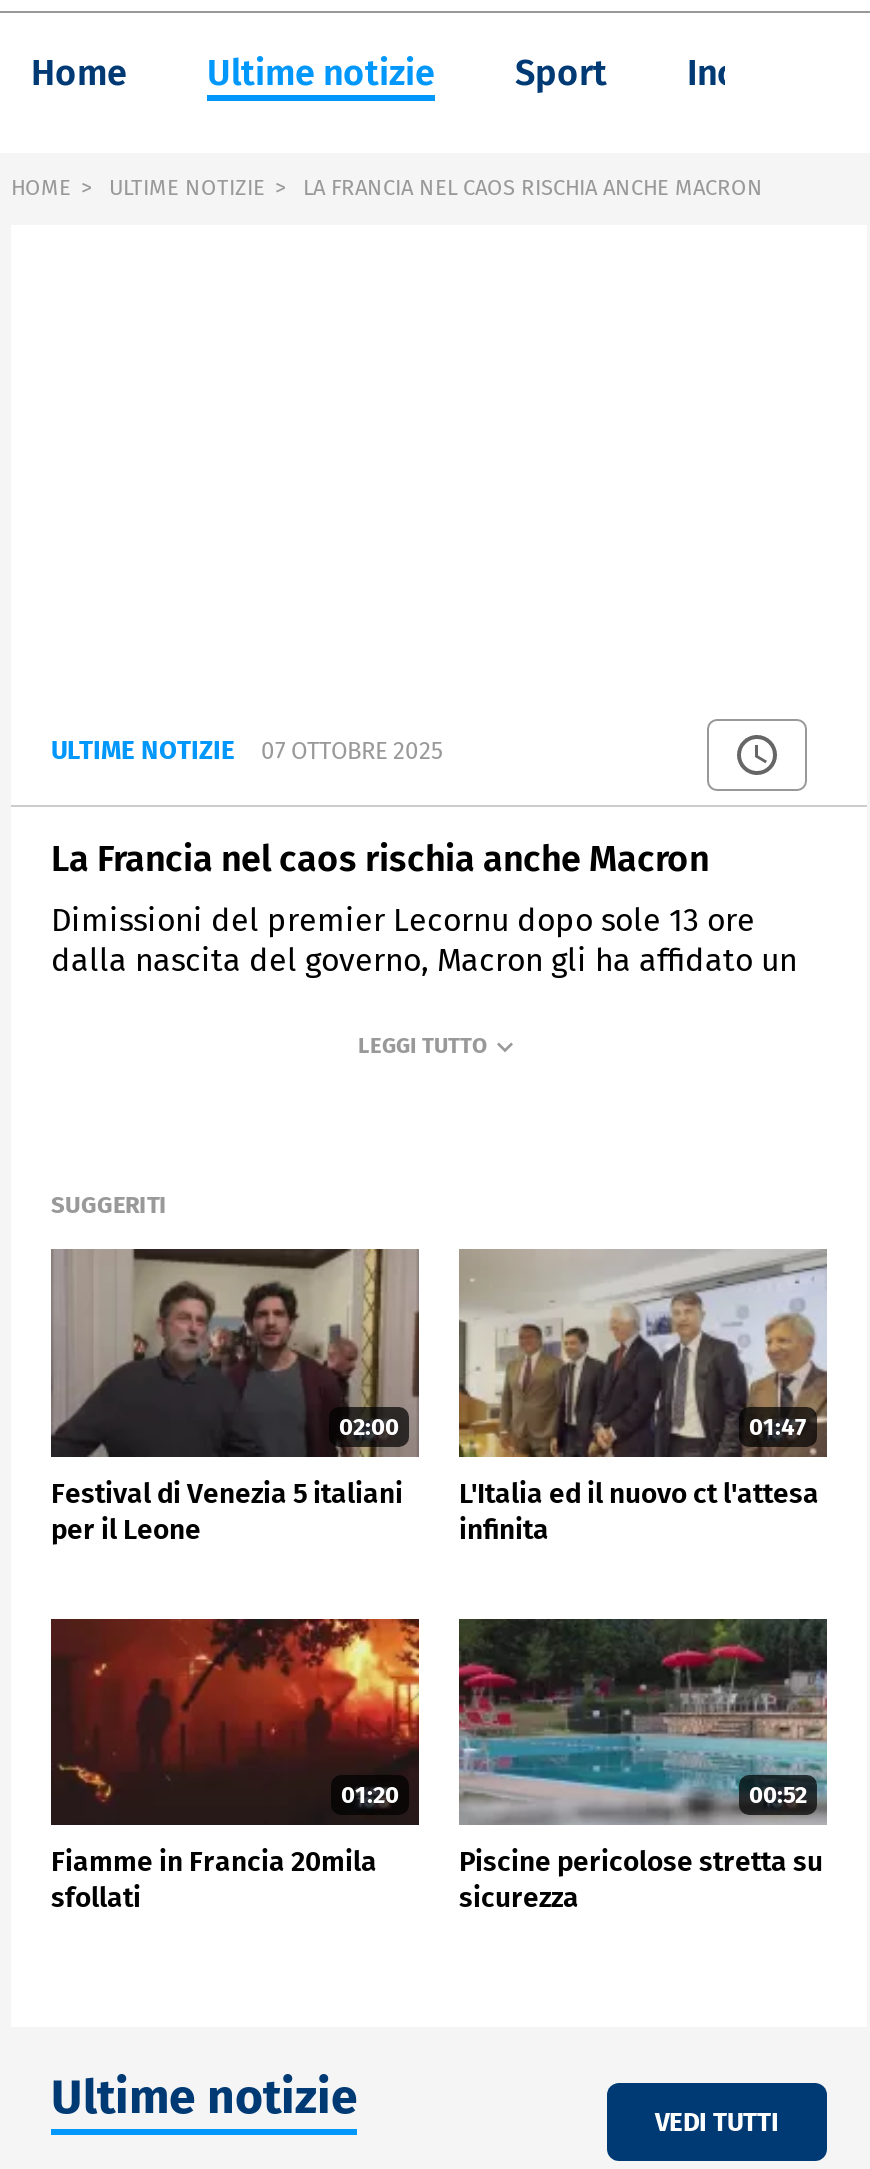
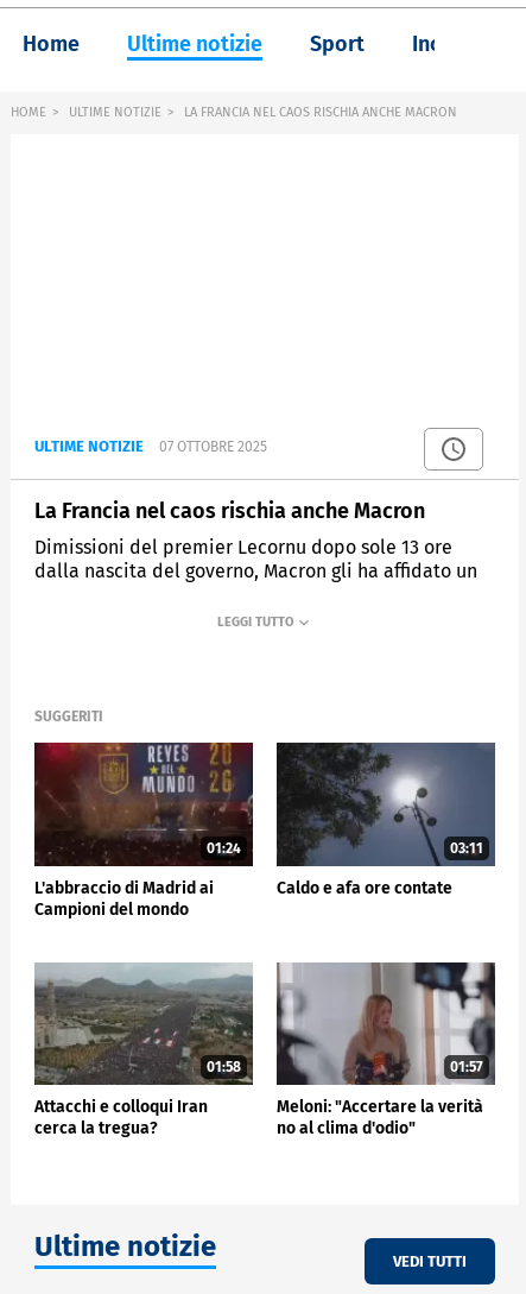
[51,1249,421,1459] [image] | 02:00 -> [34,741,253,867] [image] | 01:24
[457,1251,827,1459] [image] | 01:47 -> [275,743,495,867] [image] | 03:11
[51,1477,403,1547] Festival di Venezia 5 italiani | per il Leone -> [34,878,214,919] L'abbraccio di Madrid ai | Campioni del mondo
[459,1477,819,1547] L'Italia ed il nuovo ct l'attesa | infinita -> [277,878,452,898] Caldo e afa ore contate
[49,1617,421,1823] [image] | 01:20 -> [33,962,254,1085] [image] | 01:58
[457,1617,829,1825] [image] | 00:52 -> [275,962,496,1085] [image] | 01:57
[51,1846,377,1916] Fiamme in Francia 20mila | sfollati -> [34,1097,208,1139] Attacchi e colloqui Iran | cerca la tregua?
[459,1846,823,1916] Piscine pericolose stretta su | sicurezza -> [277,1097,483,1139] Meloni: "Accertare la verità | no al clima d'odio"

